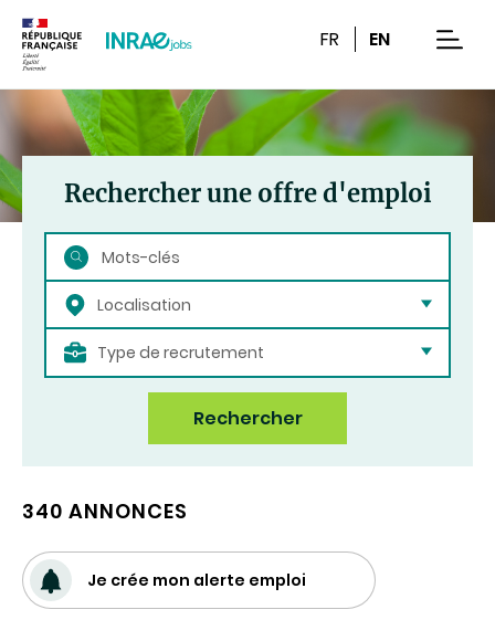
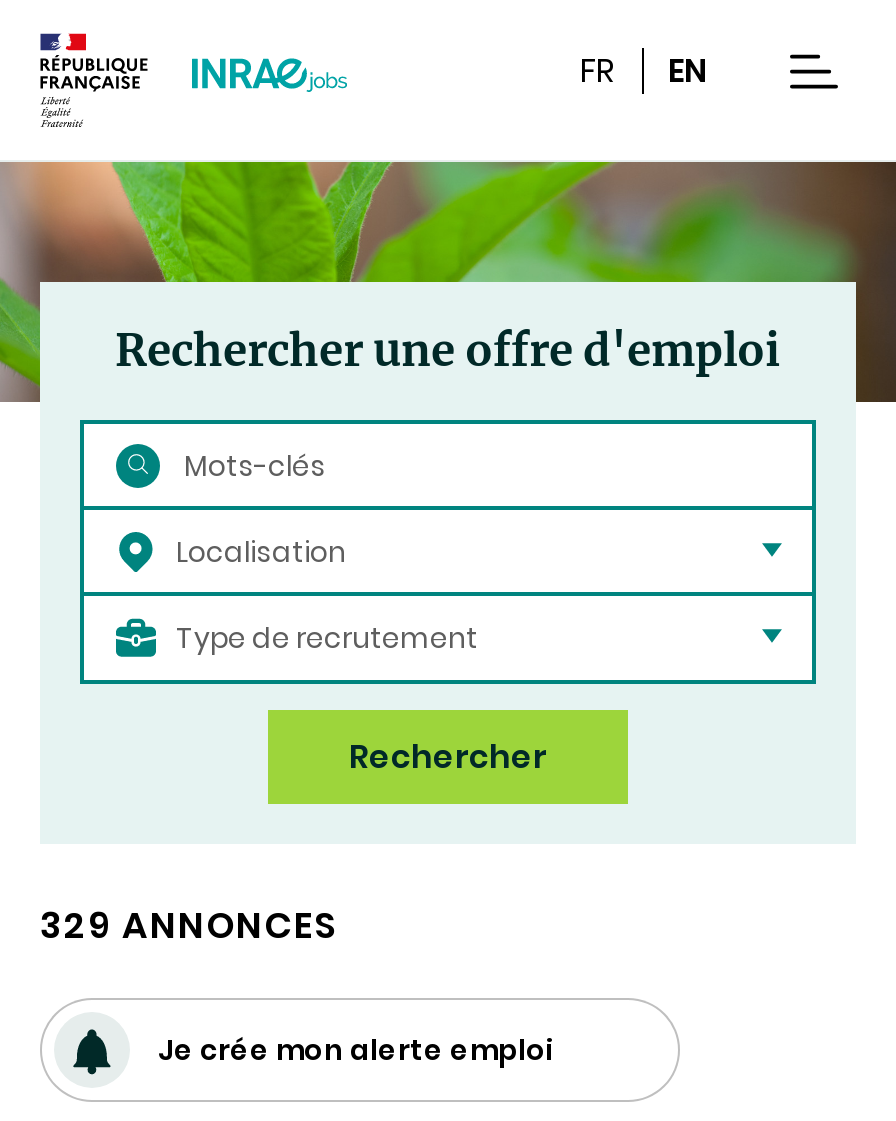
[22,497,188,525] 340 ANNONCES -> [40,900,338,950] 329 ANNONCES

